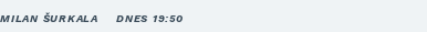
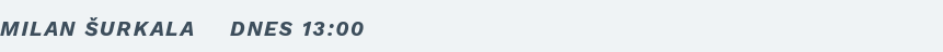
[0,12,183,24] MILAN ŠURKALA DNES 19:50 -> [0,16,365,40] MILAN ŠURKALA DNES 13:00

